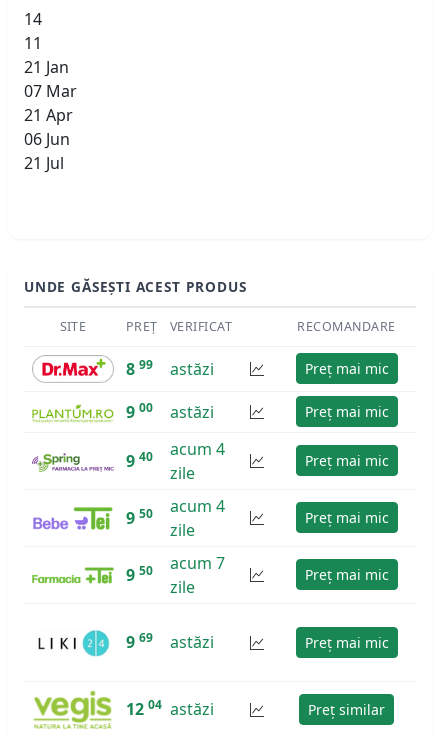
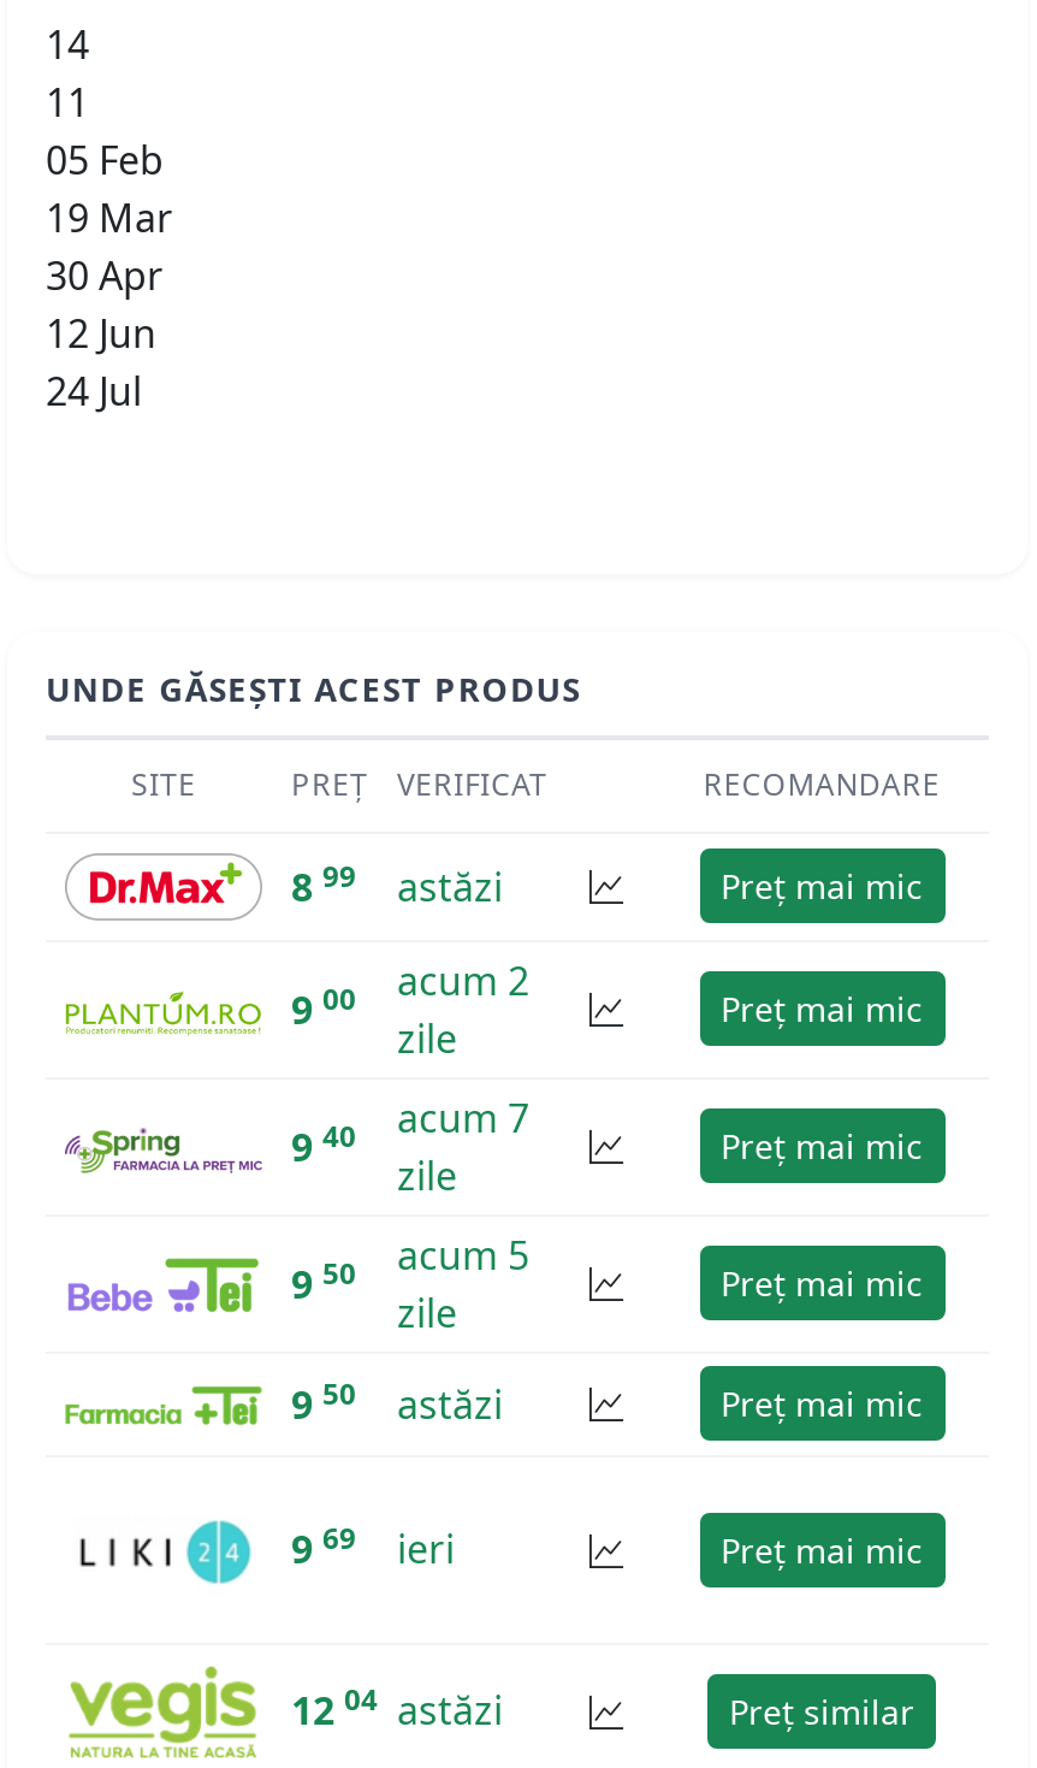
[24,56,77,174] 21 Jan | 07 Mar | 21 Apr | 06 Jun | 21 Jul -> [46,135,173,419] 05 Feb | 19 Mar | 30 Apr | 12 Jun | 24 Jul
[170,401,214,423] astăzi -> [397,954,529,1065] acum 2 | zile
[126,438,225,472] 9 40 acum 4 -> [291,1091,529,1173] 9 40 acum 7
[126,495,225,529] 9 50 acum 4 -> [291,1228,529,1310] 9 50 acum 5
[170,552,225,598] acum 7 | zile -> [397,1378,503,1431] astăzi
[170,631,214,653] astăzi -> [397,1522,455,1575] ieri

